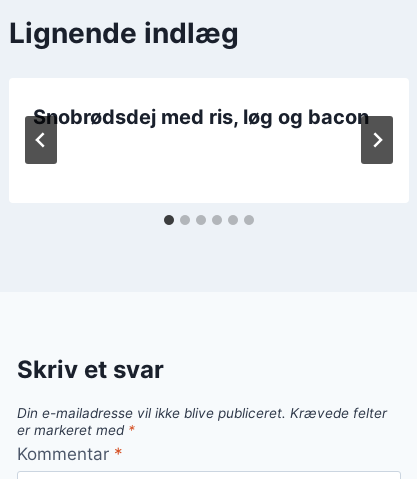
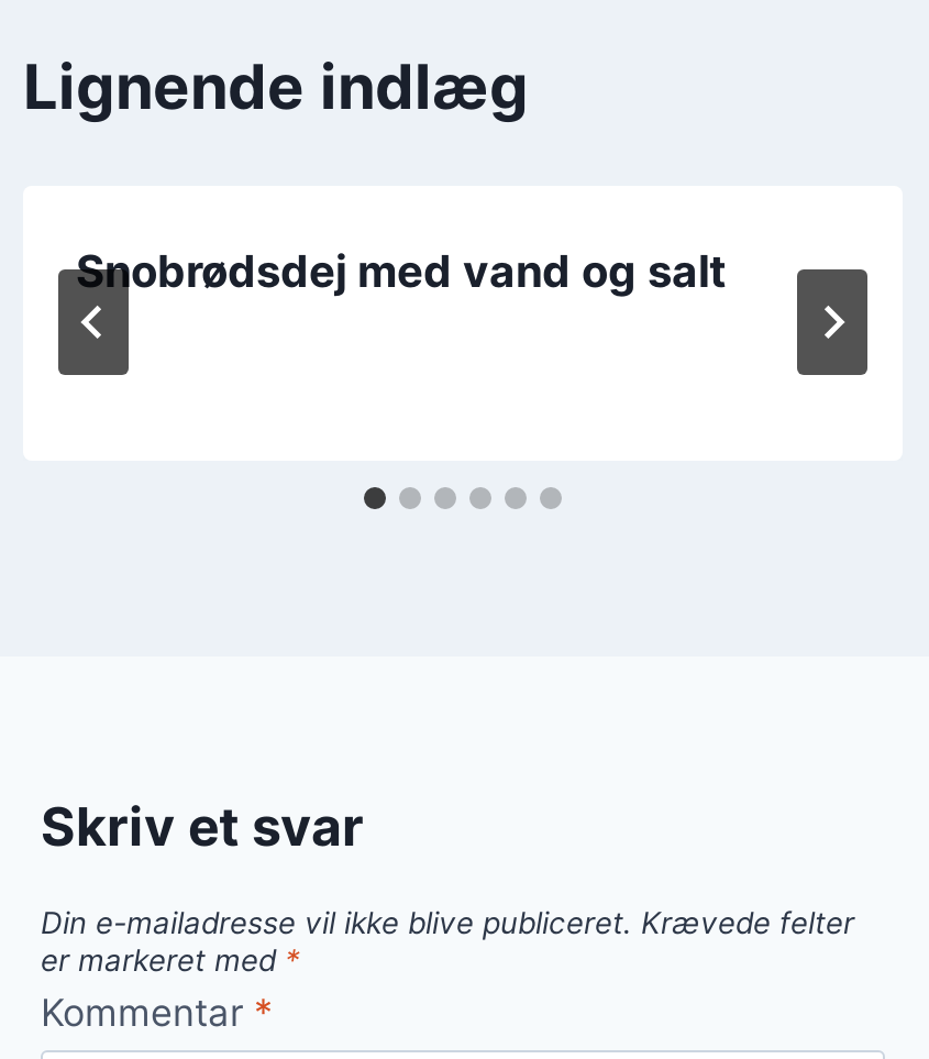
[33,105,369,129] Snobrødsdej med ris, løg og bacon -> [76,245,727,298] Snobrødsdej med vand og salt

